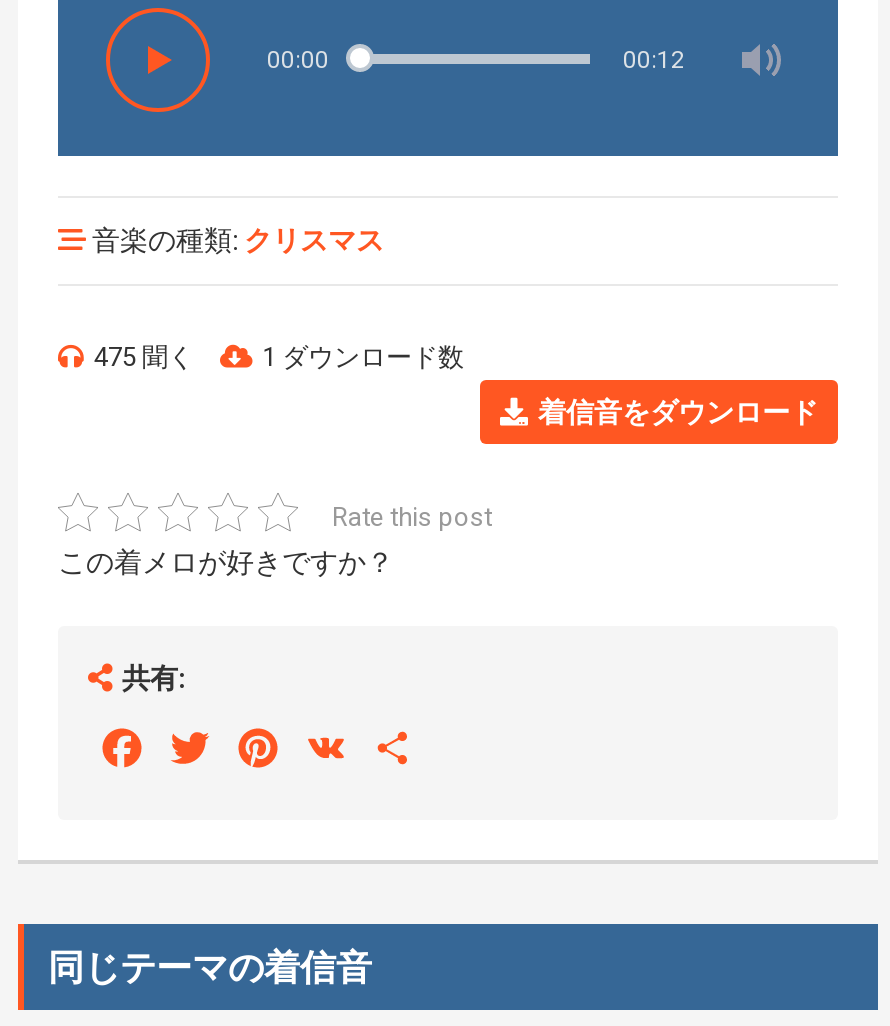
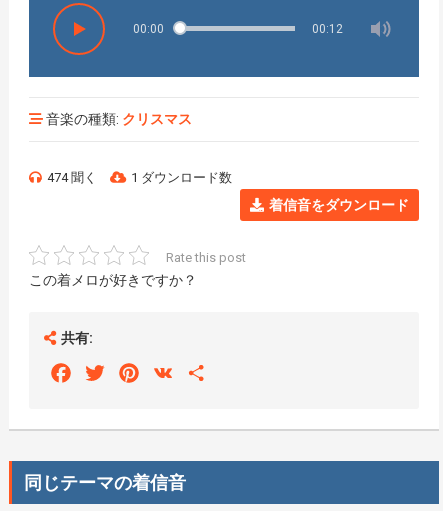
[94,342,194,372] 475 聞く -> [47,170,97,185] 474 聞く

